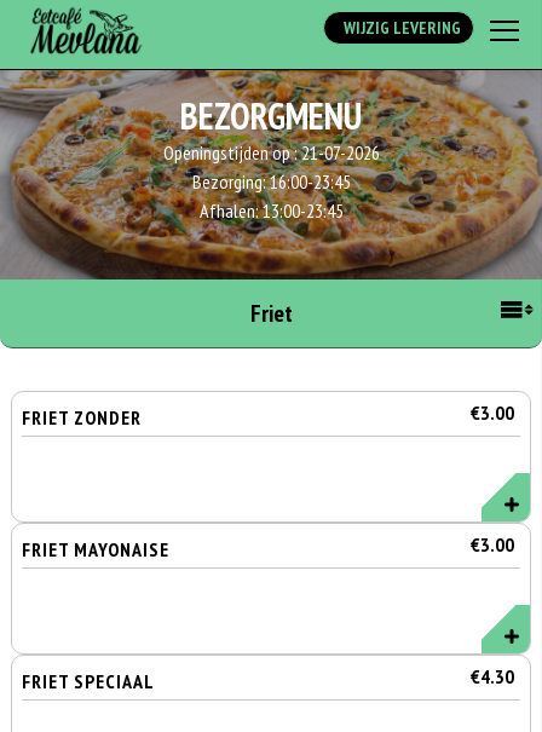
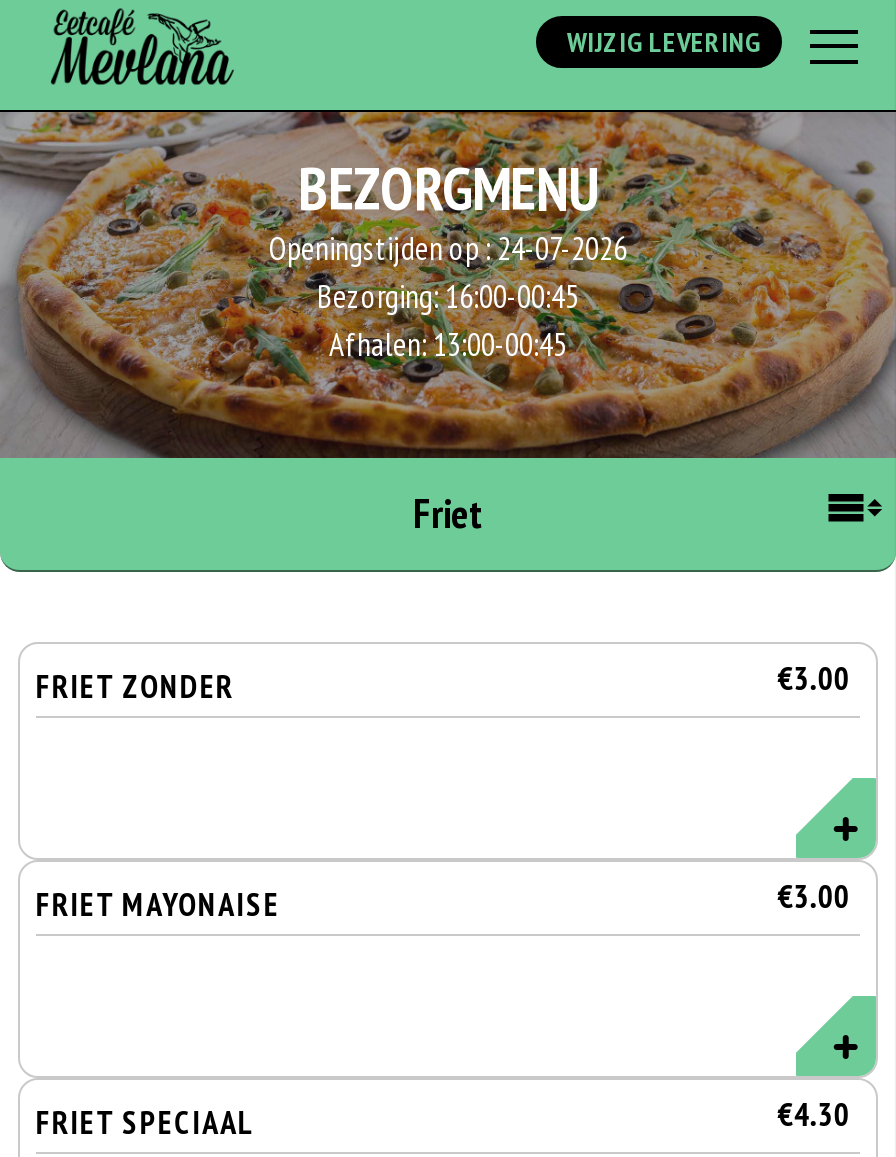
[163,140,379,165] Openingstijden op : 21-07-2026 -> [269,228,627,268] Openingstijden op : 24-07-2026
[192,169,350,194] Bezorging: 16:00-23:45 -> [317,276,579,316] Bezorging: 16:00-00:45
[199,198,343,223] Afhalen: 13:00-23:45 -> [329,324,567,364] Afhalen: 13:00-00:45

